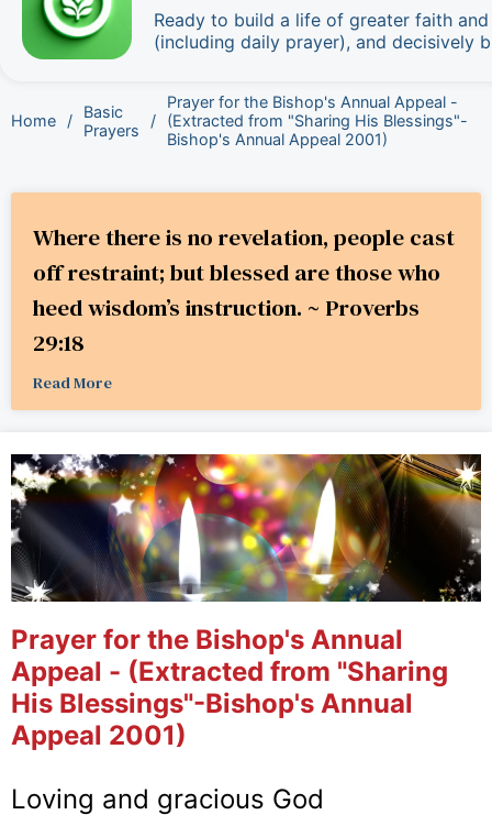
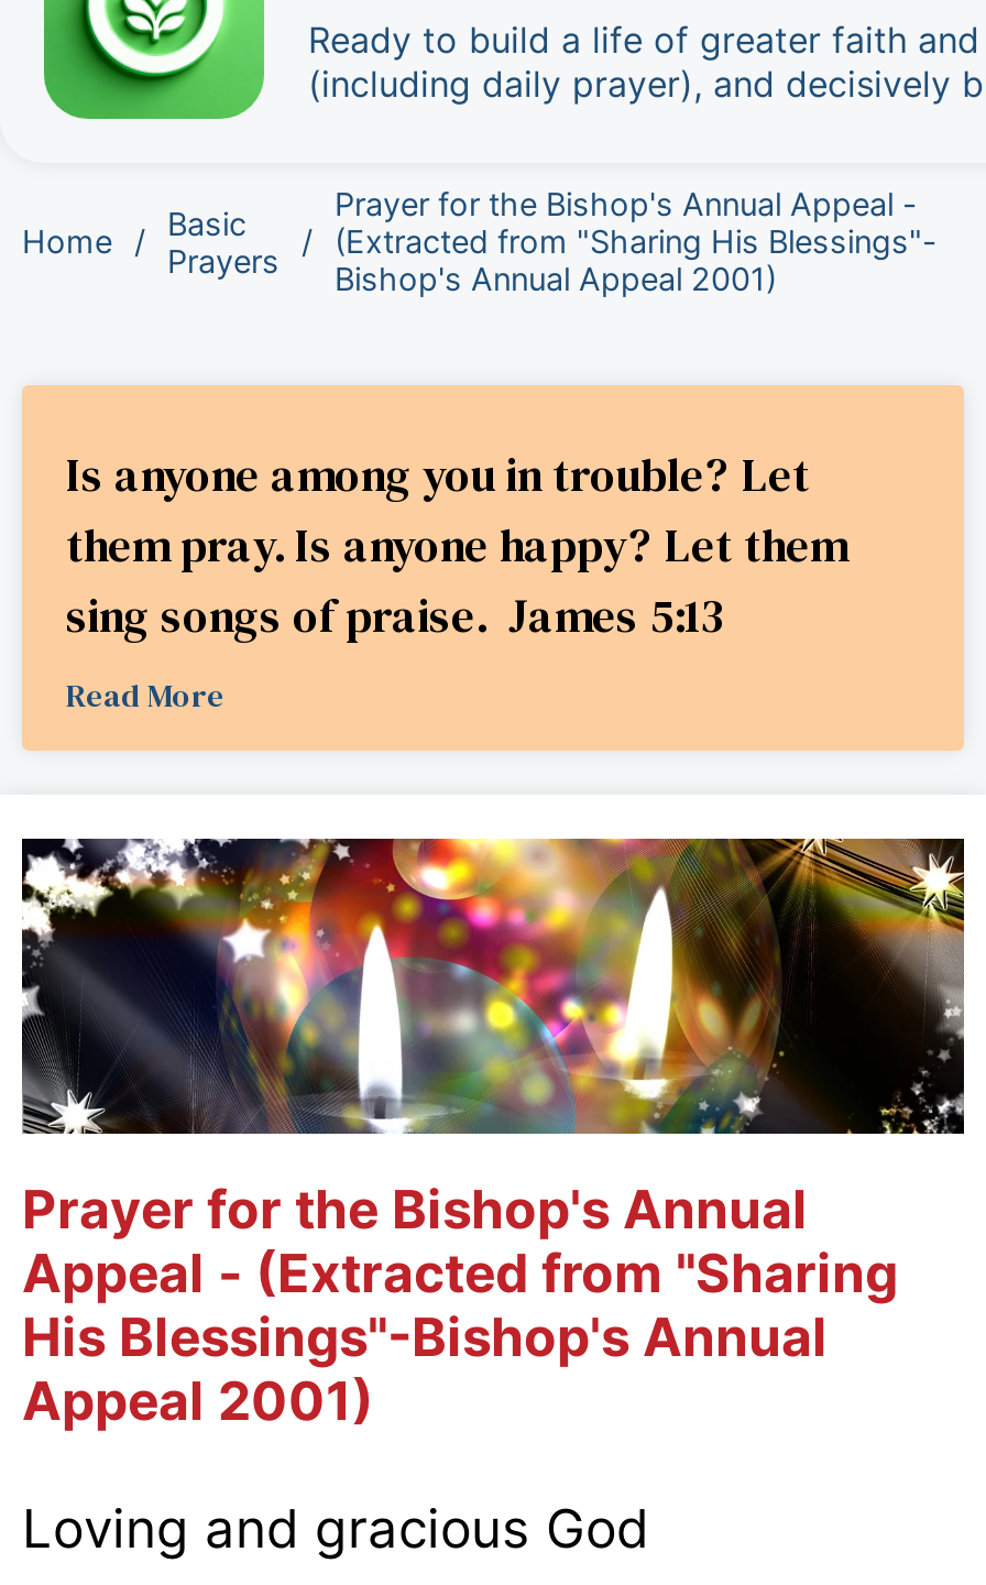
[33,221,455,359] Where there is no revelation, people cast | off restraint; but blessed are those who | heed wisdom’s instruction. ~ Proverbs | 29:18 -> [66,442,847,647] Is anyone among you in trouble? Let | them pray. Is anyone happy? Let them | sing songs of praise. James 5:13

